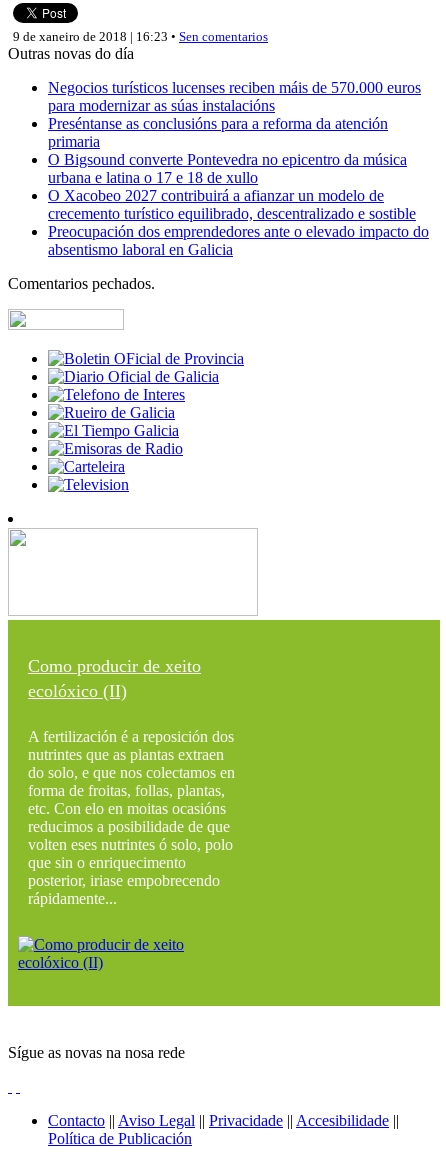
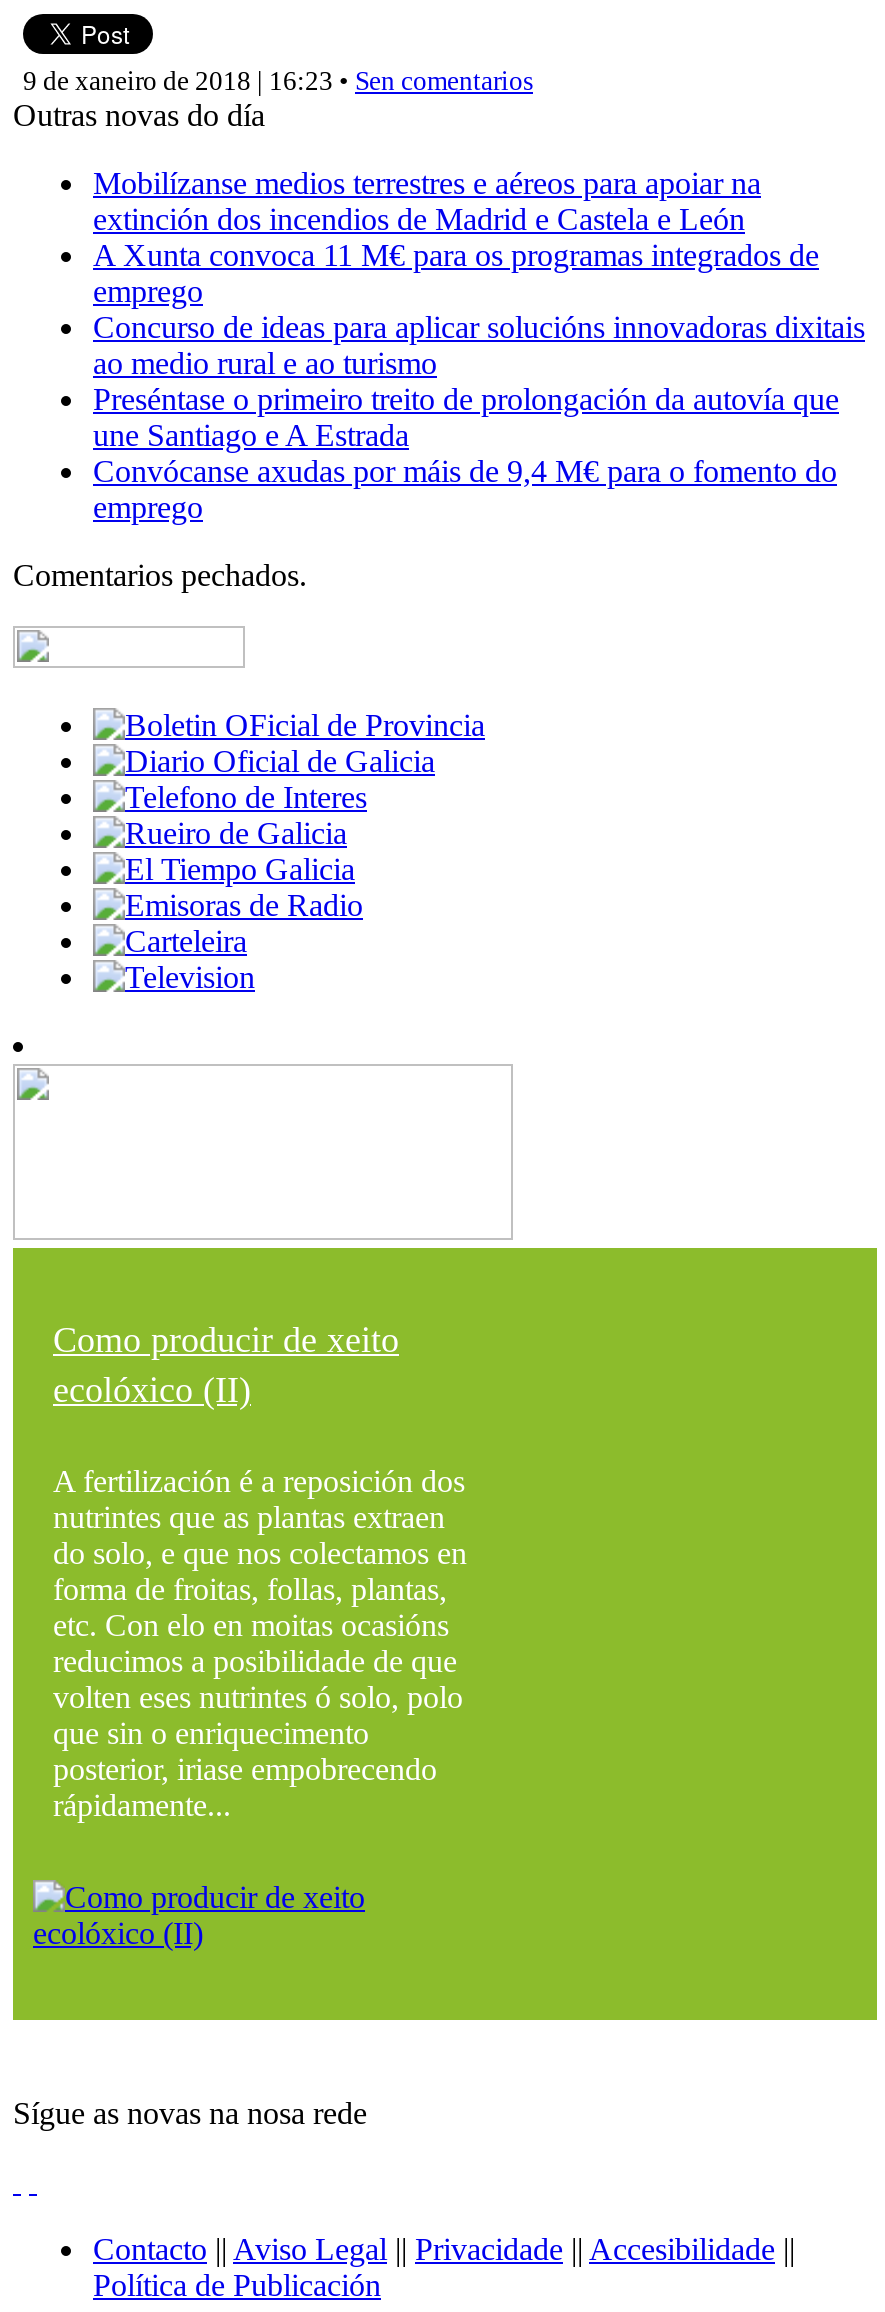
[48,79,429,258] Negocios turísticos lucenses reciben máis de 570.000 euros | para modernizar as súas instalacións | Preséntanse as conclusións para a reforma da atención | primaria | O Bigsound converte Pontevedra no epicentro da música | urbana e latina o 17 e 18 de xullo | O Xacobeo 2027 contribuirá a afianzar un modelo de | crecemento turístico equilibrado, descentralizado e sostible | Preocupación dos emprendedores ante o elevado impacto do | absentismo laboral en Galicia -> [93,166,865,524] Mobilízanse medios terrestres e aéreos para apoiar na | extinción dos incendios de Madrid e Castela e León | A Xunta convoca 11 M€ para os programas integrados de | emprego | Concurso de ideas para aplicar solucións innovadoras dixitais | ao medio rural e ao turismo | Preséntase o primeiro treito de prolongación da autovía que | une Santiago e A Estrada | Convócanse axudas por máis de 9,4 M€ para o fomento do | emprego

